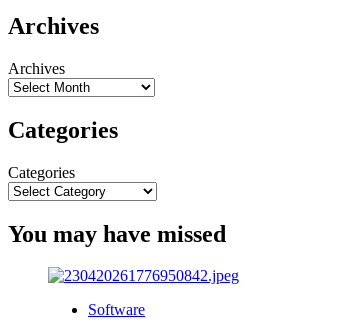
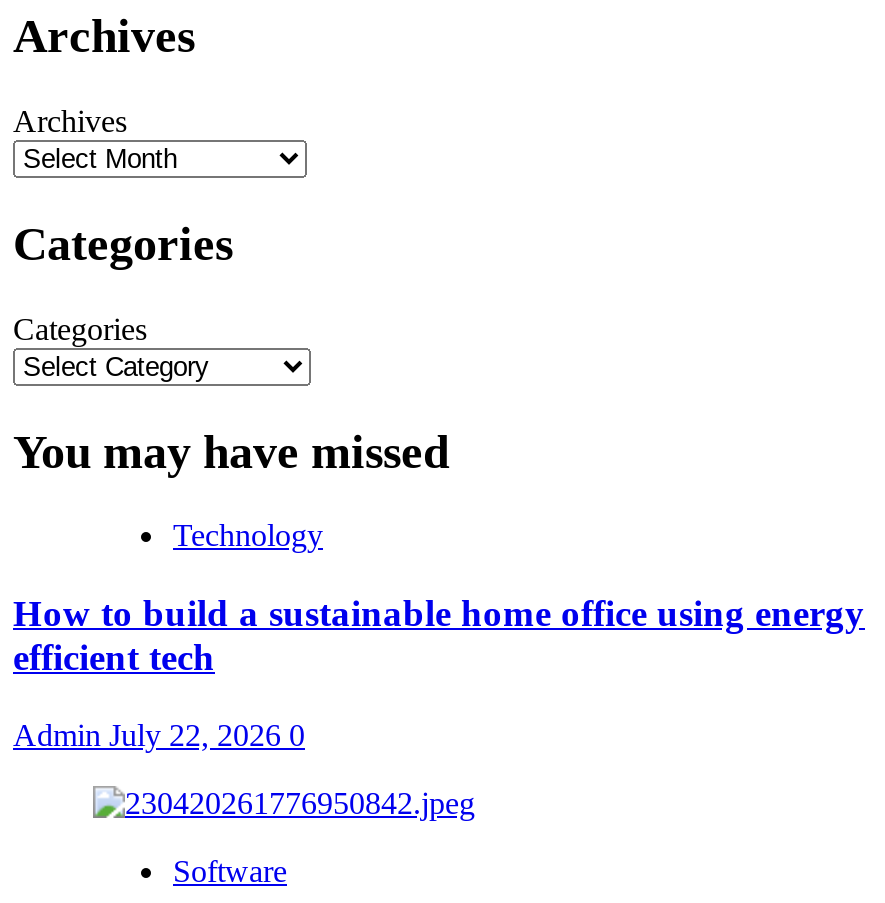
none -> [13,519,865,752] Technology | How to build a sustainable home office using energy | efficient tech | Admin July 22, 2026 0

